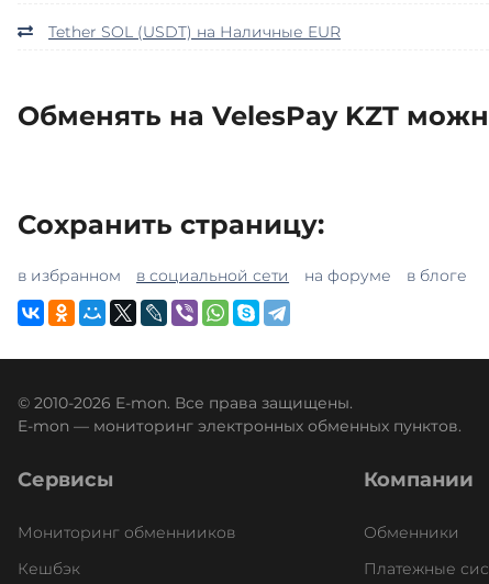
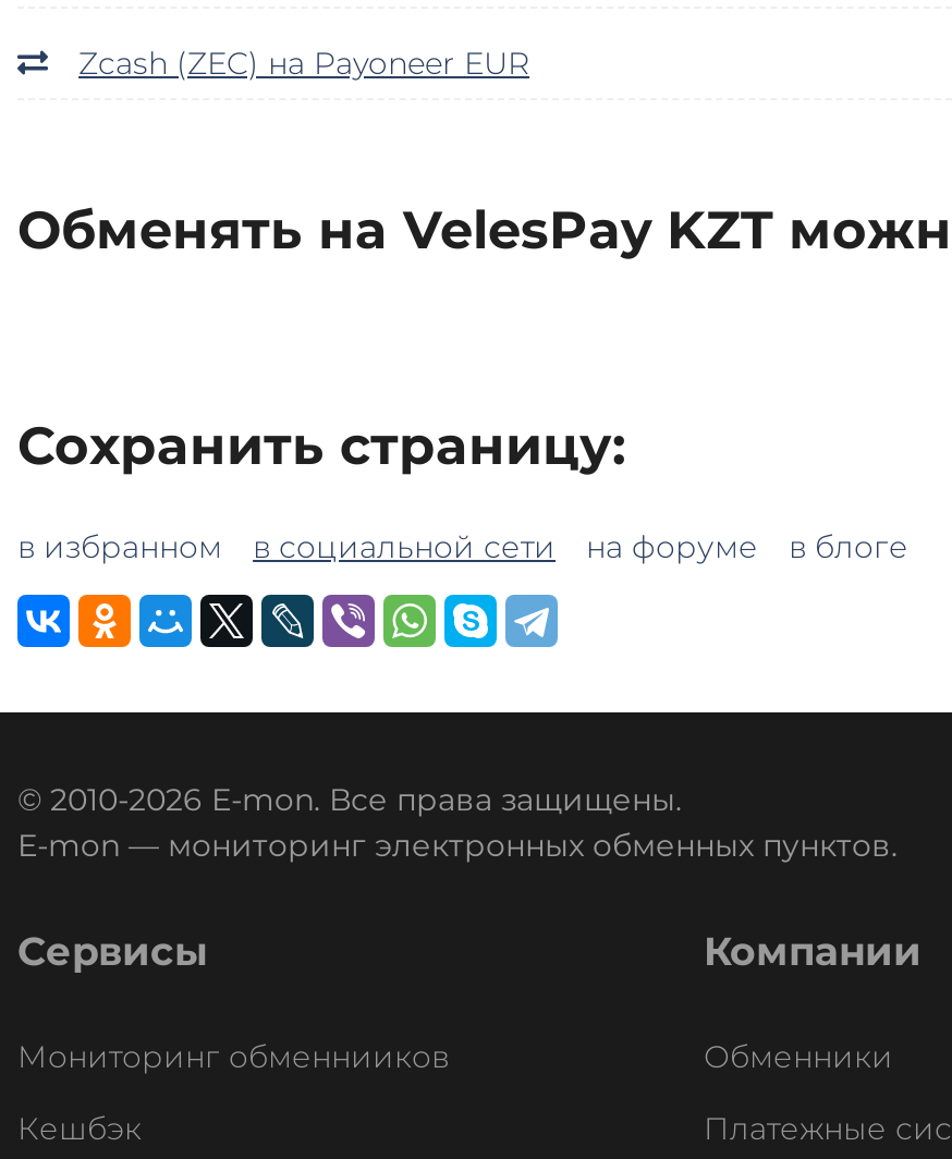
[48,22,341,41] Tether SOL (USDT) на Наличные EUR -> [78,43,529,82] Zcash (ZEC) на Payoneer EUR

